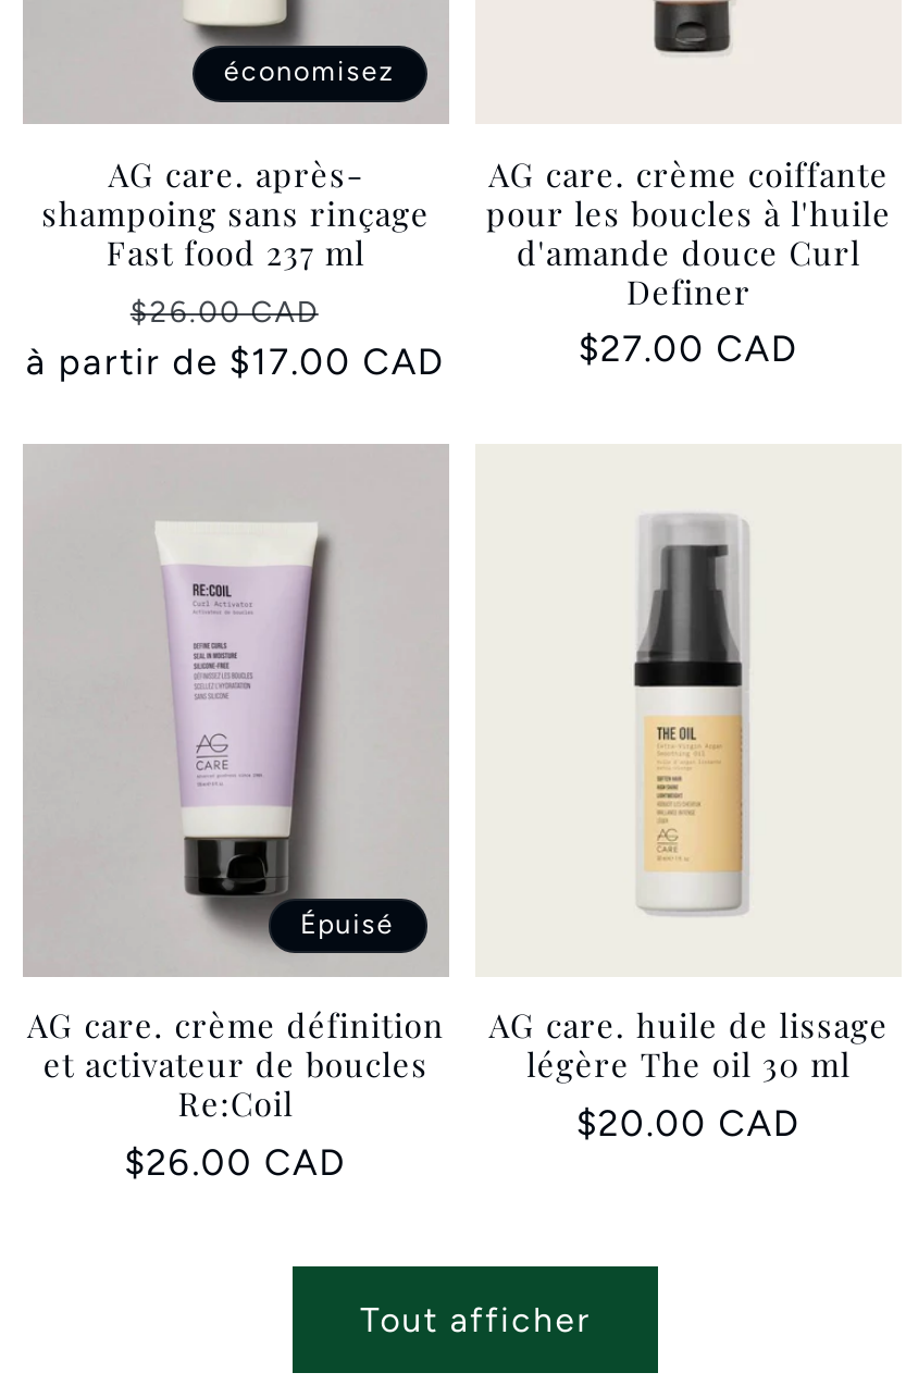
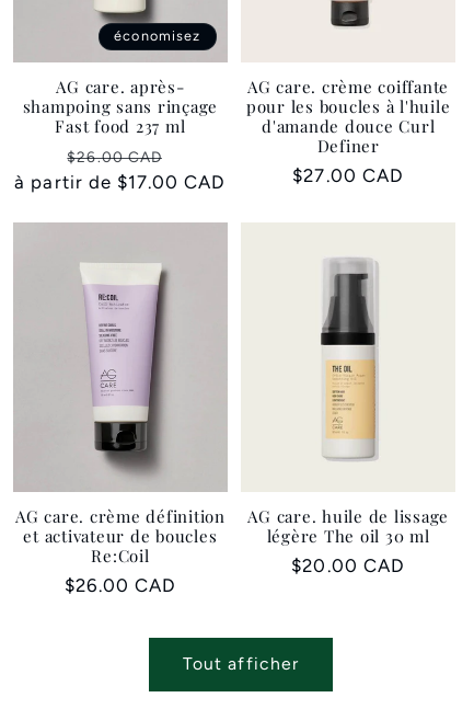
[300,907,395,940] Épuisé -> none

